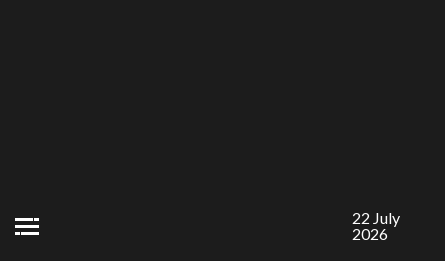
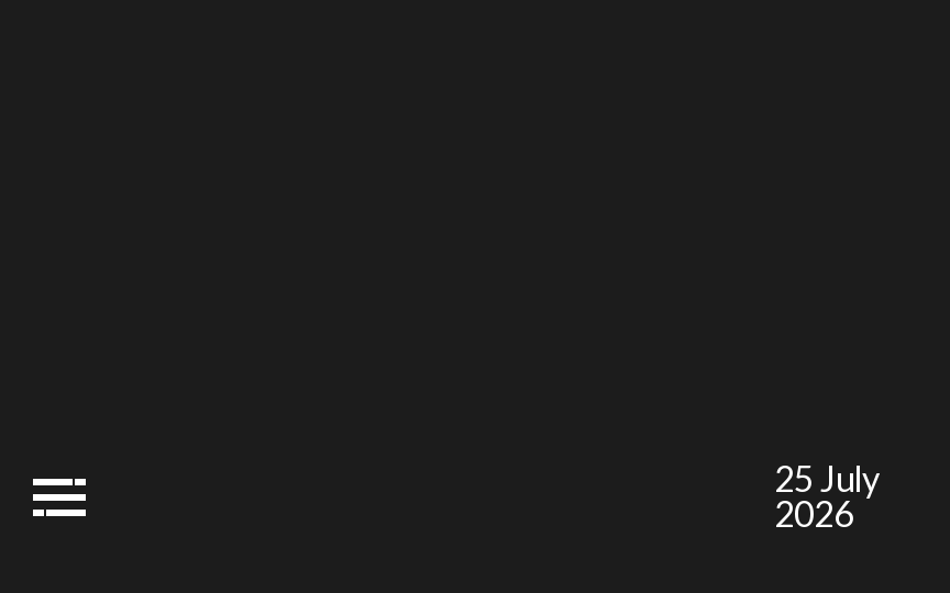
[352,207,400,226] 22 July -> [774,456,880,497] 25 July

